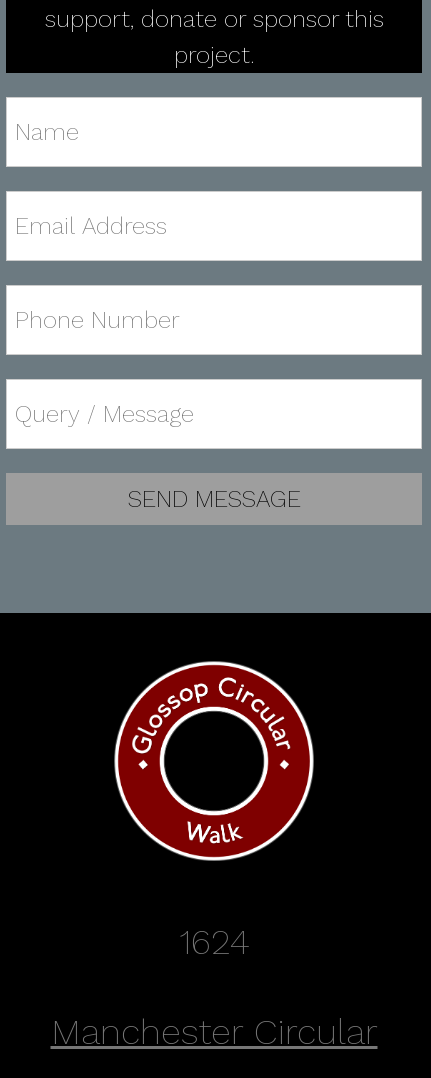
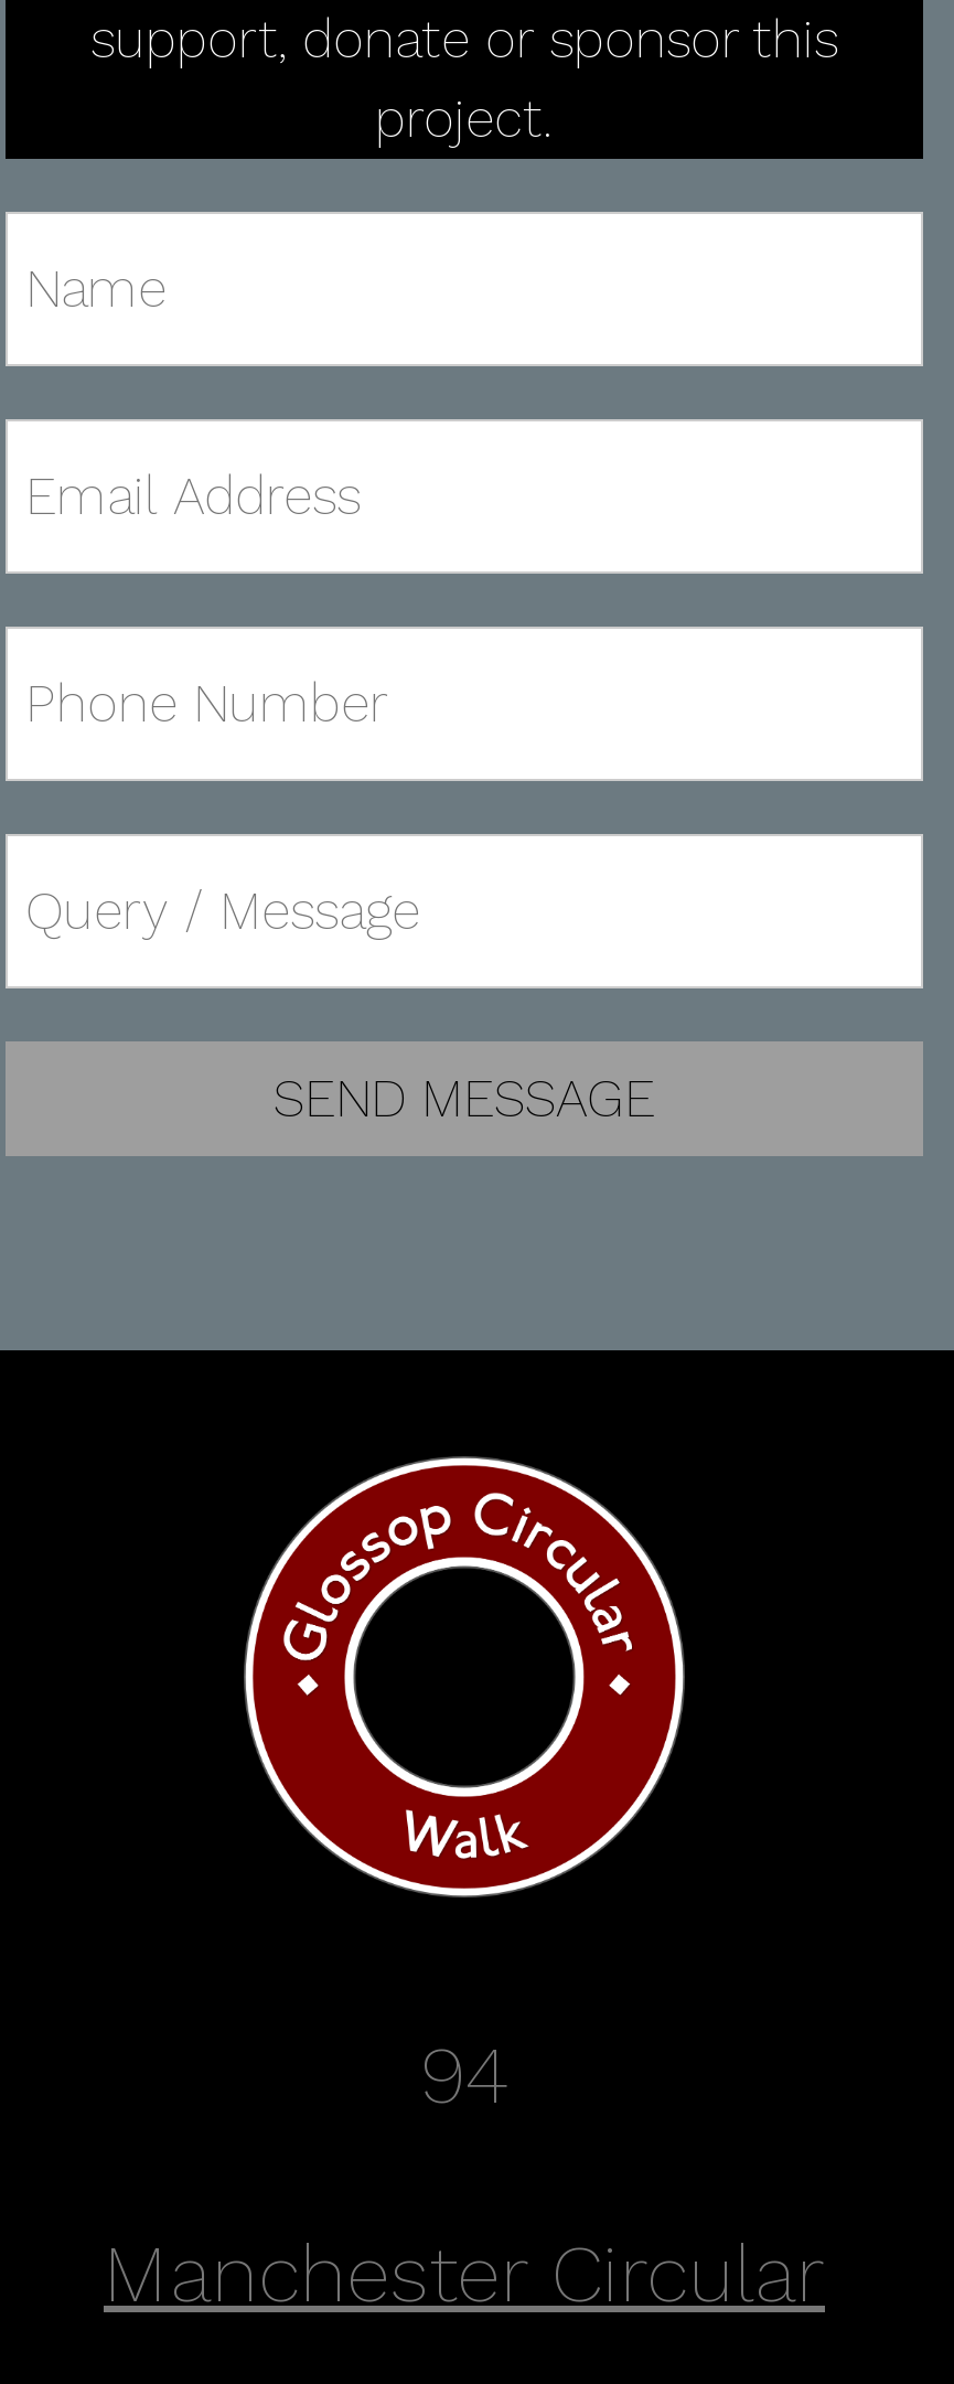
[178,921,249,963] 1624 -> [420,2030,508,2123] 94

